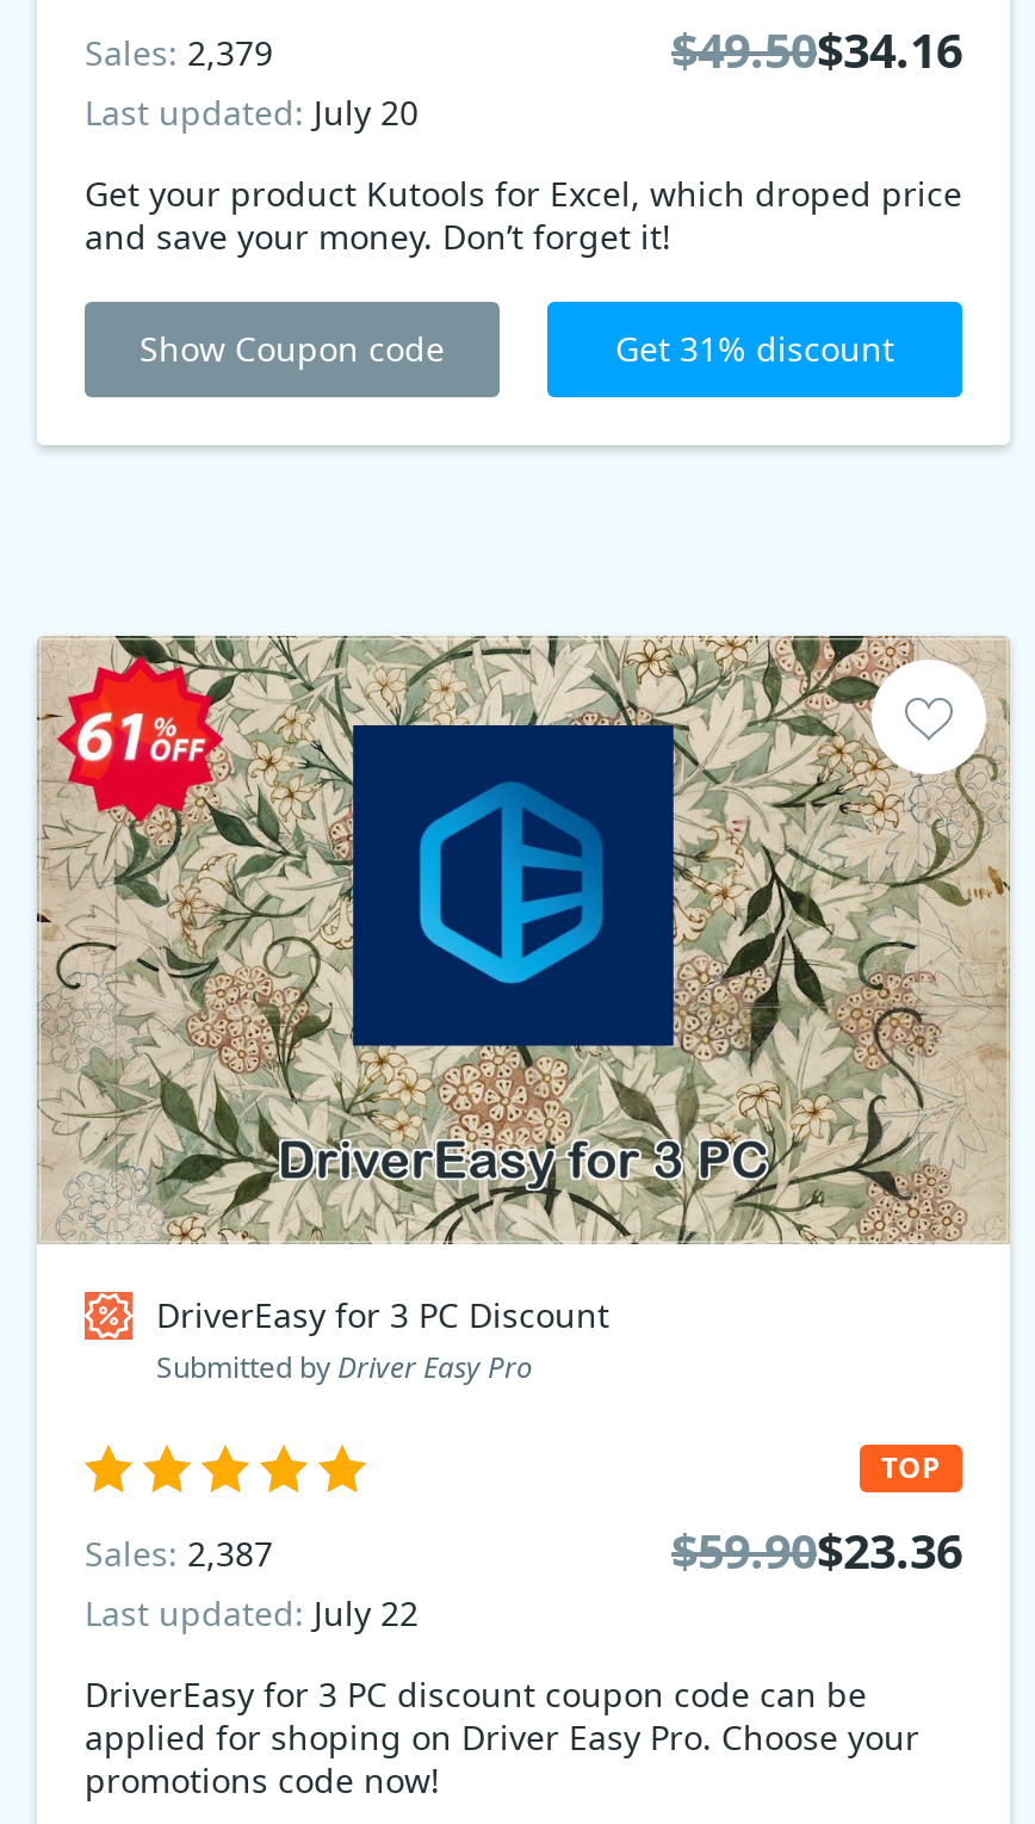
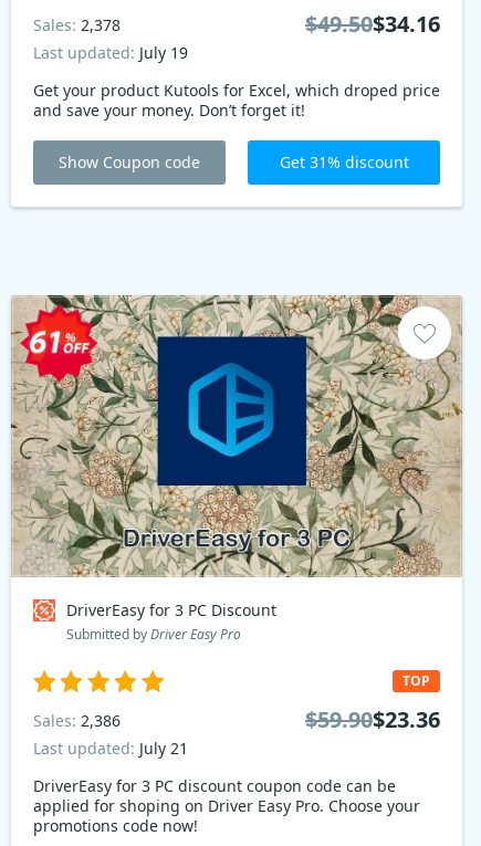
[85,29,273,74] Sales: 2,379 -> [33,14,121,35] Sales: 2,378
[85,89,419,135] Last updated: July 20 -> [33,42,188,63] Last updated: July 19
[85,1529,273,1575] Sales: 2,387 -> [33,709,121,730] Sales: 2,386
[85,1590,419,1636] Last updated: July 22 -> [33,738,188,759] Last updated: July 21

